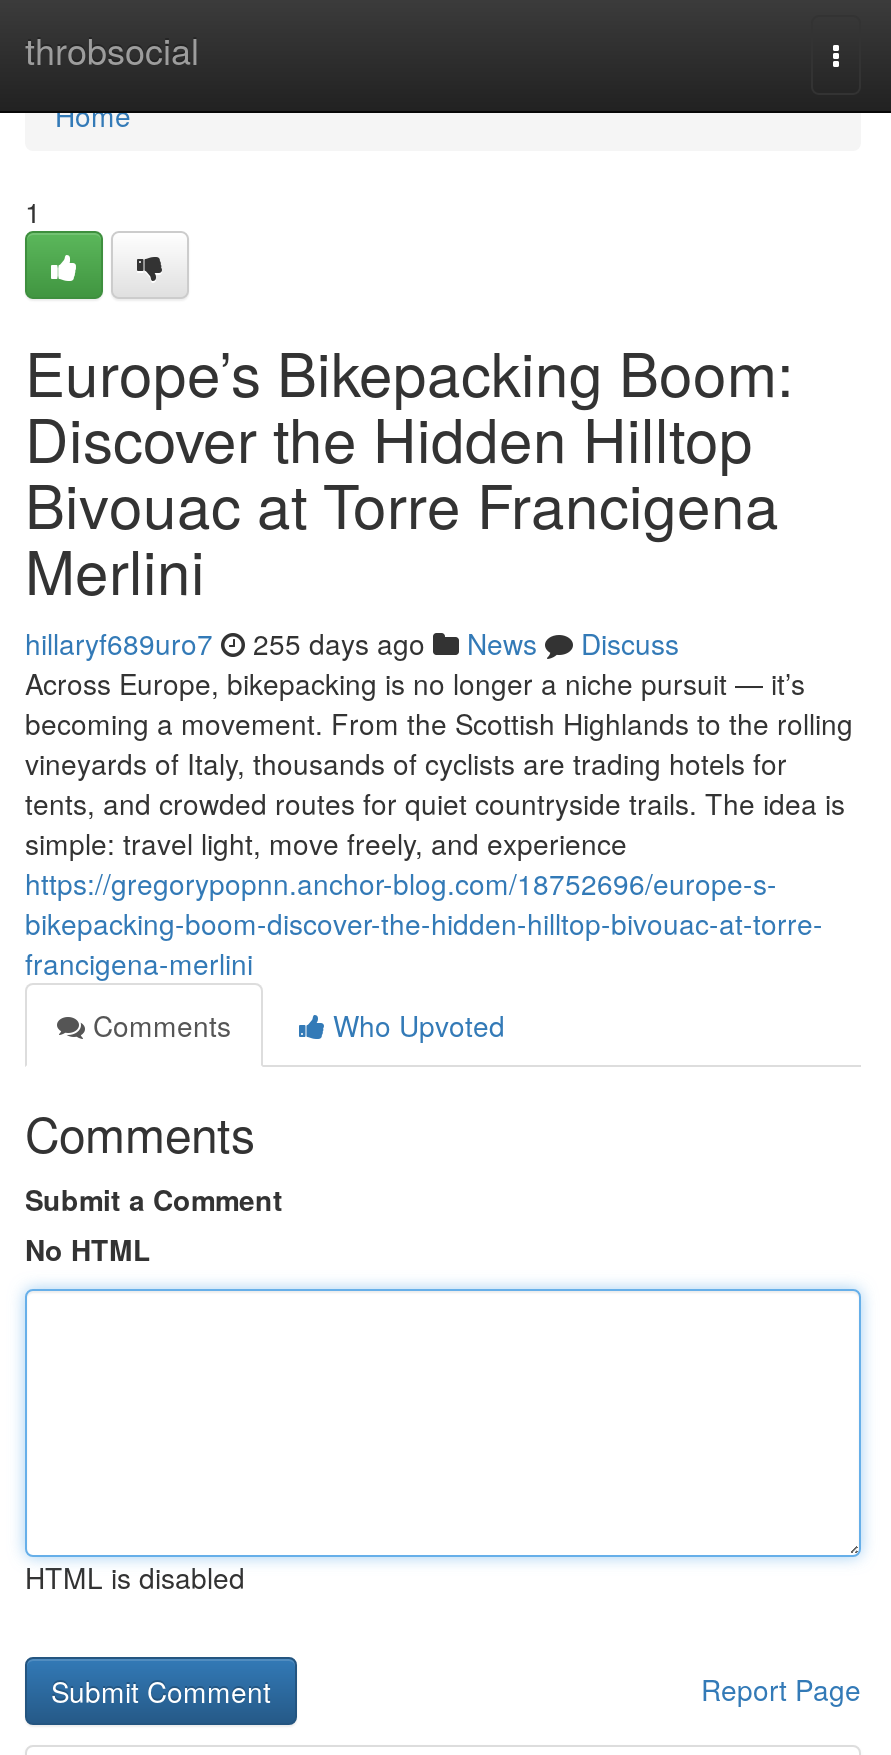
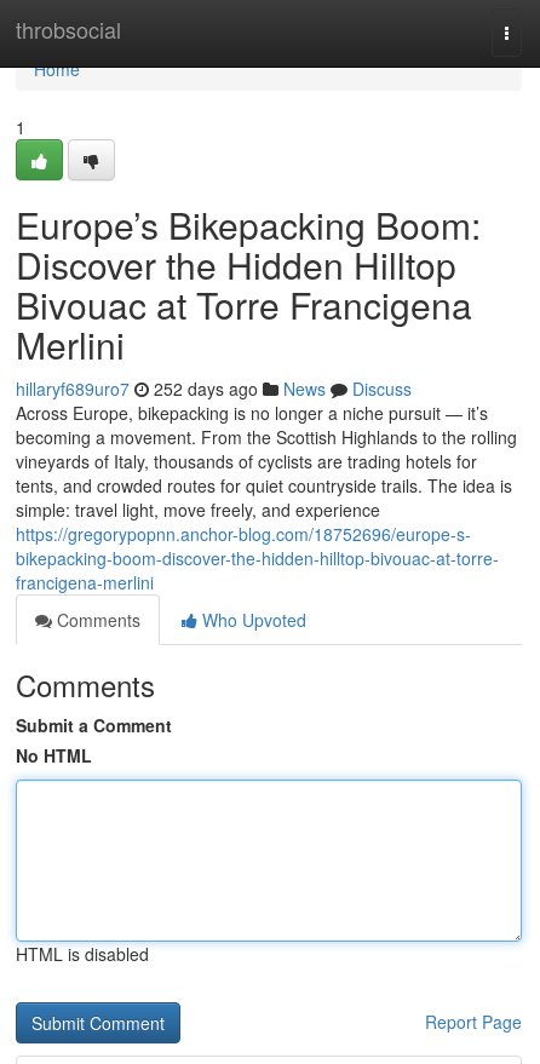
[25,623,679,663] hillaryf689uro7 255 days ago News Discuss -> [16,376,412,401] hillaryf689uro7 252 days ago News Discuss

